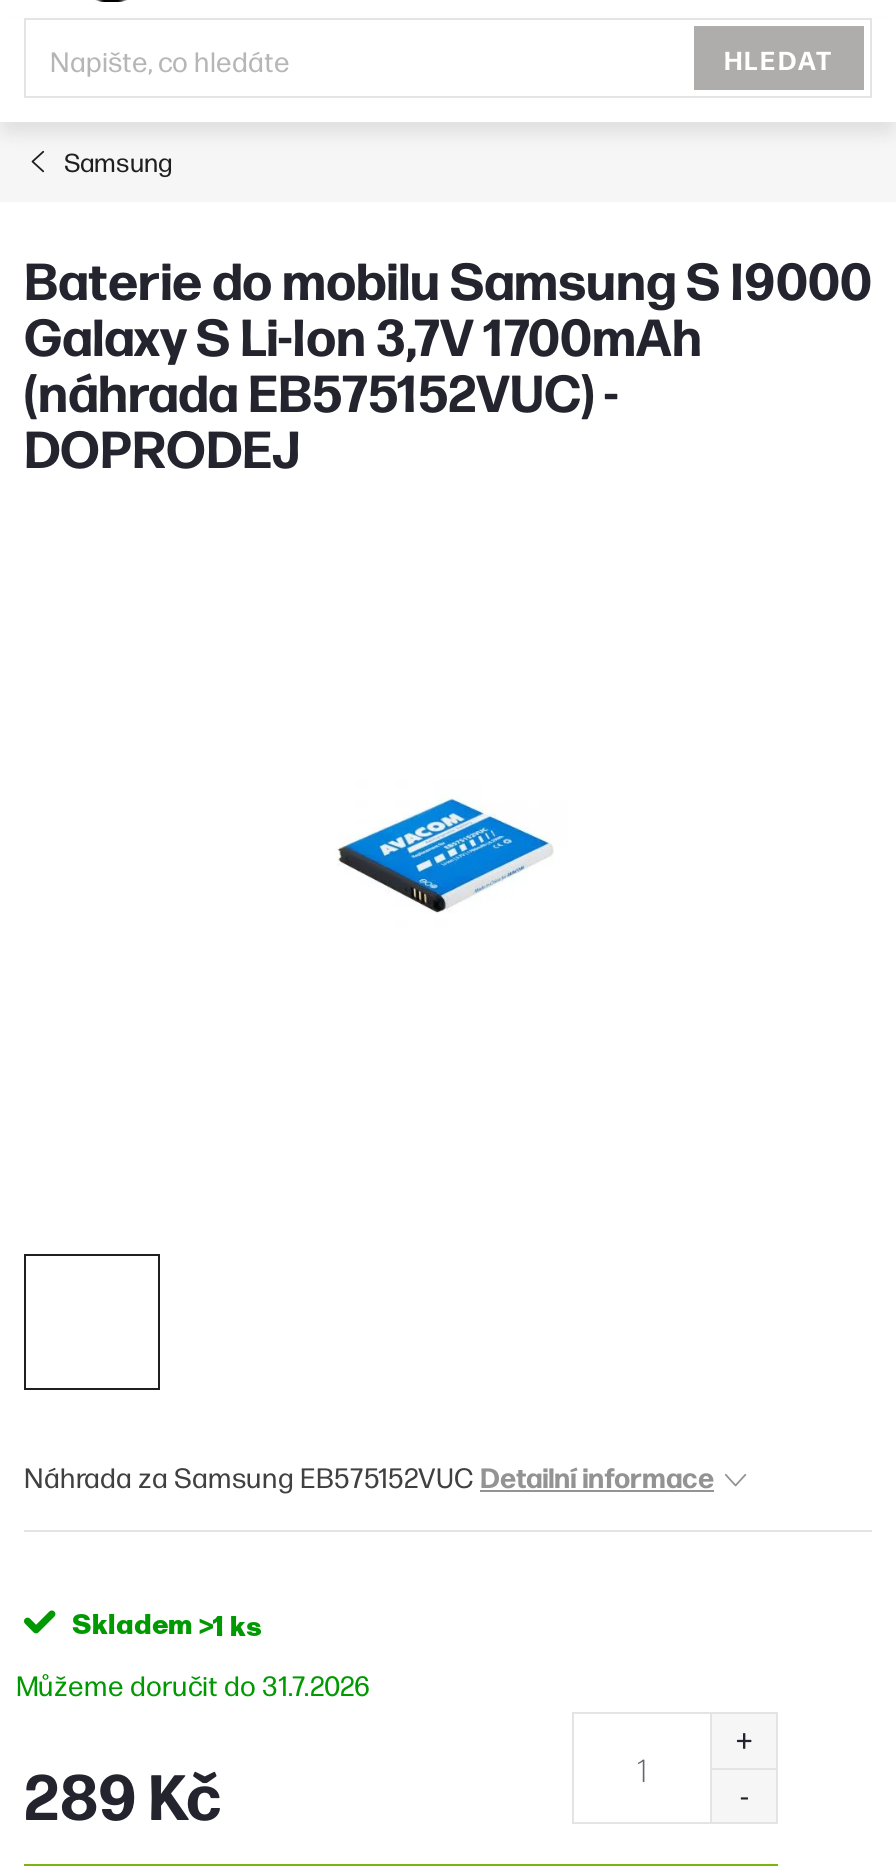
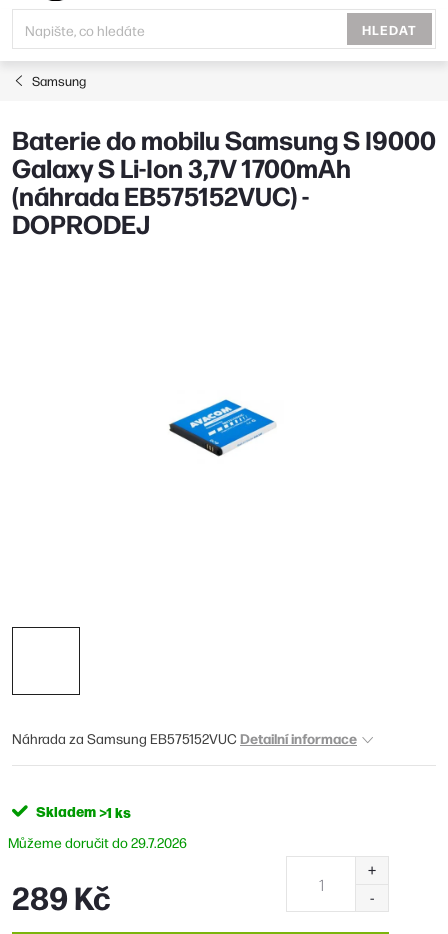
[262,1666,370,1702] 31.7.2026 -> [131,833,187,851] 29.7.2026

